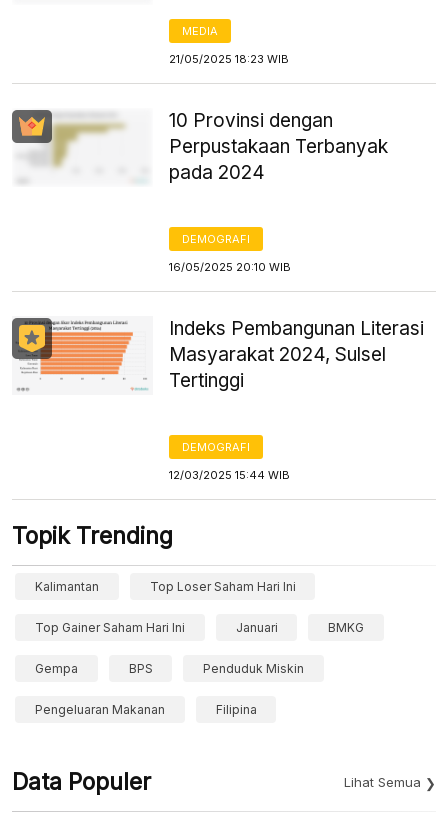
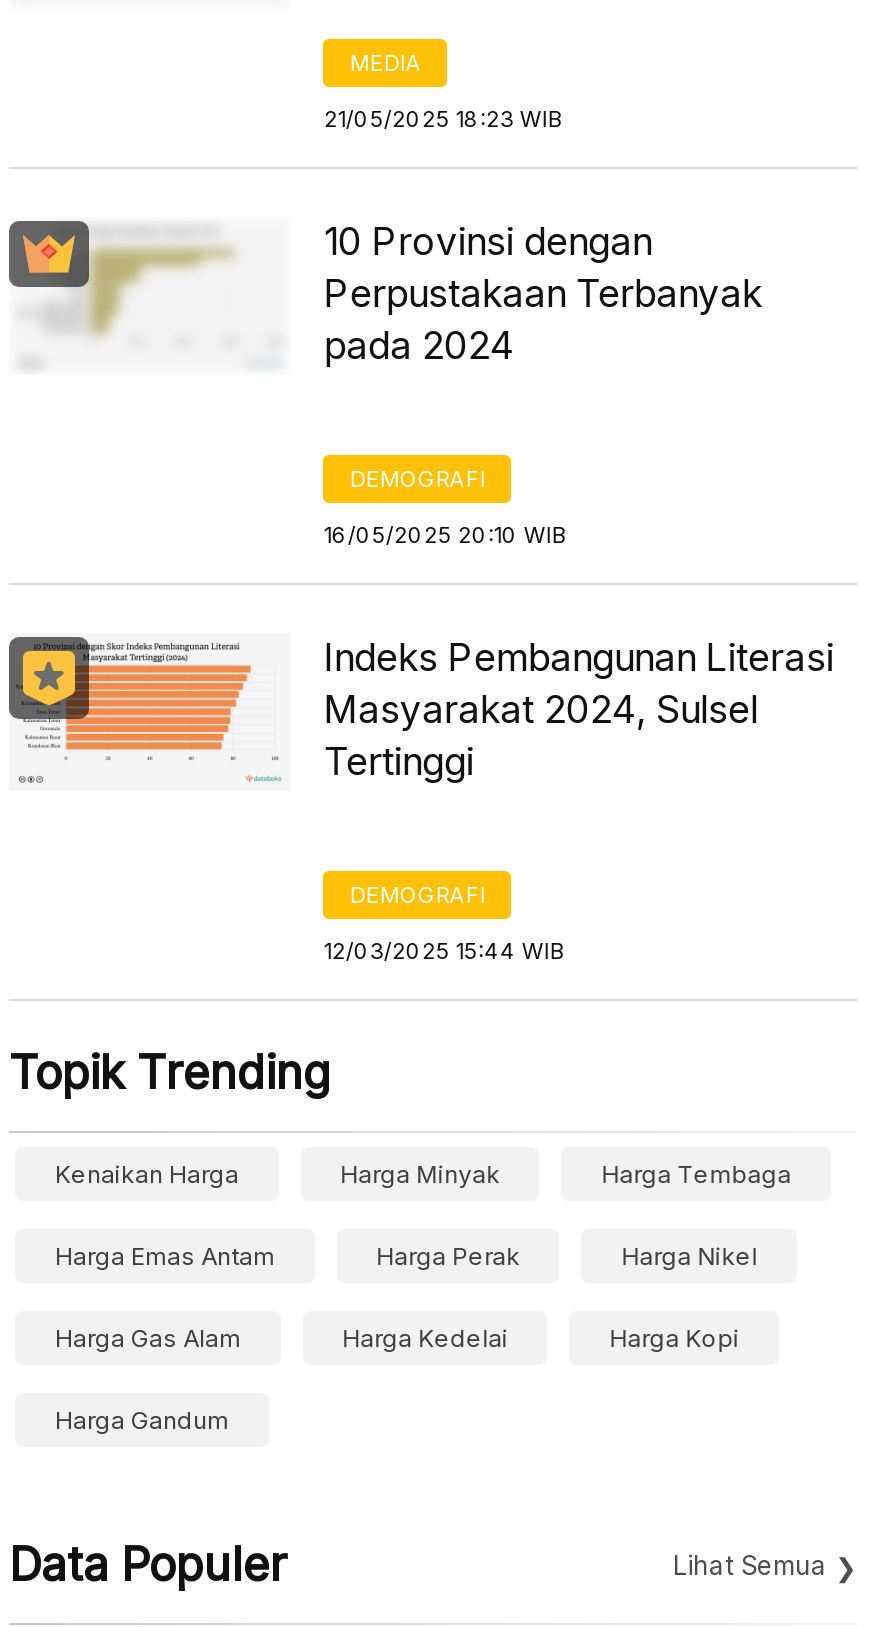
[35,579,296,594] Kalimantan | Top Loser Saham Hari Ini -> [55,1159,791,1189] Kenaikan Harga | Harga Minyak | Harga Tembaga
[35,620,364,635] Top Gainer Saham Hari Ini | Januari | BMKG -> [55,1241,757,1271] Harga Emas Antam | Harga Perak | Harga Nikel
[35,661,304,676] Gempa | BPS | Penduduk Miskin -> [55,1323,739,1353] Harga Gas Alam | Harga Kedelai | Harga Kopi
[35,702,257,717] Pengeluaran Makanan | Filipina -> [55,1405,229,1435] Harga Gandum

